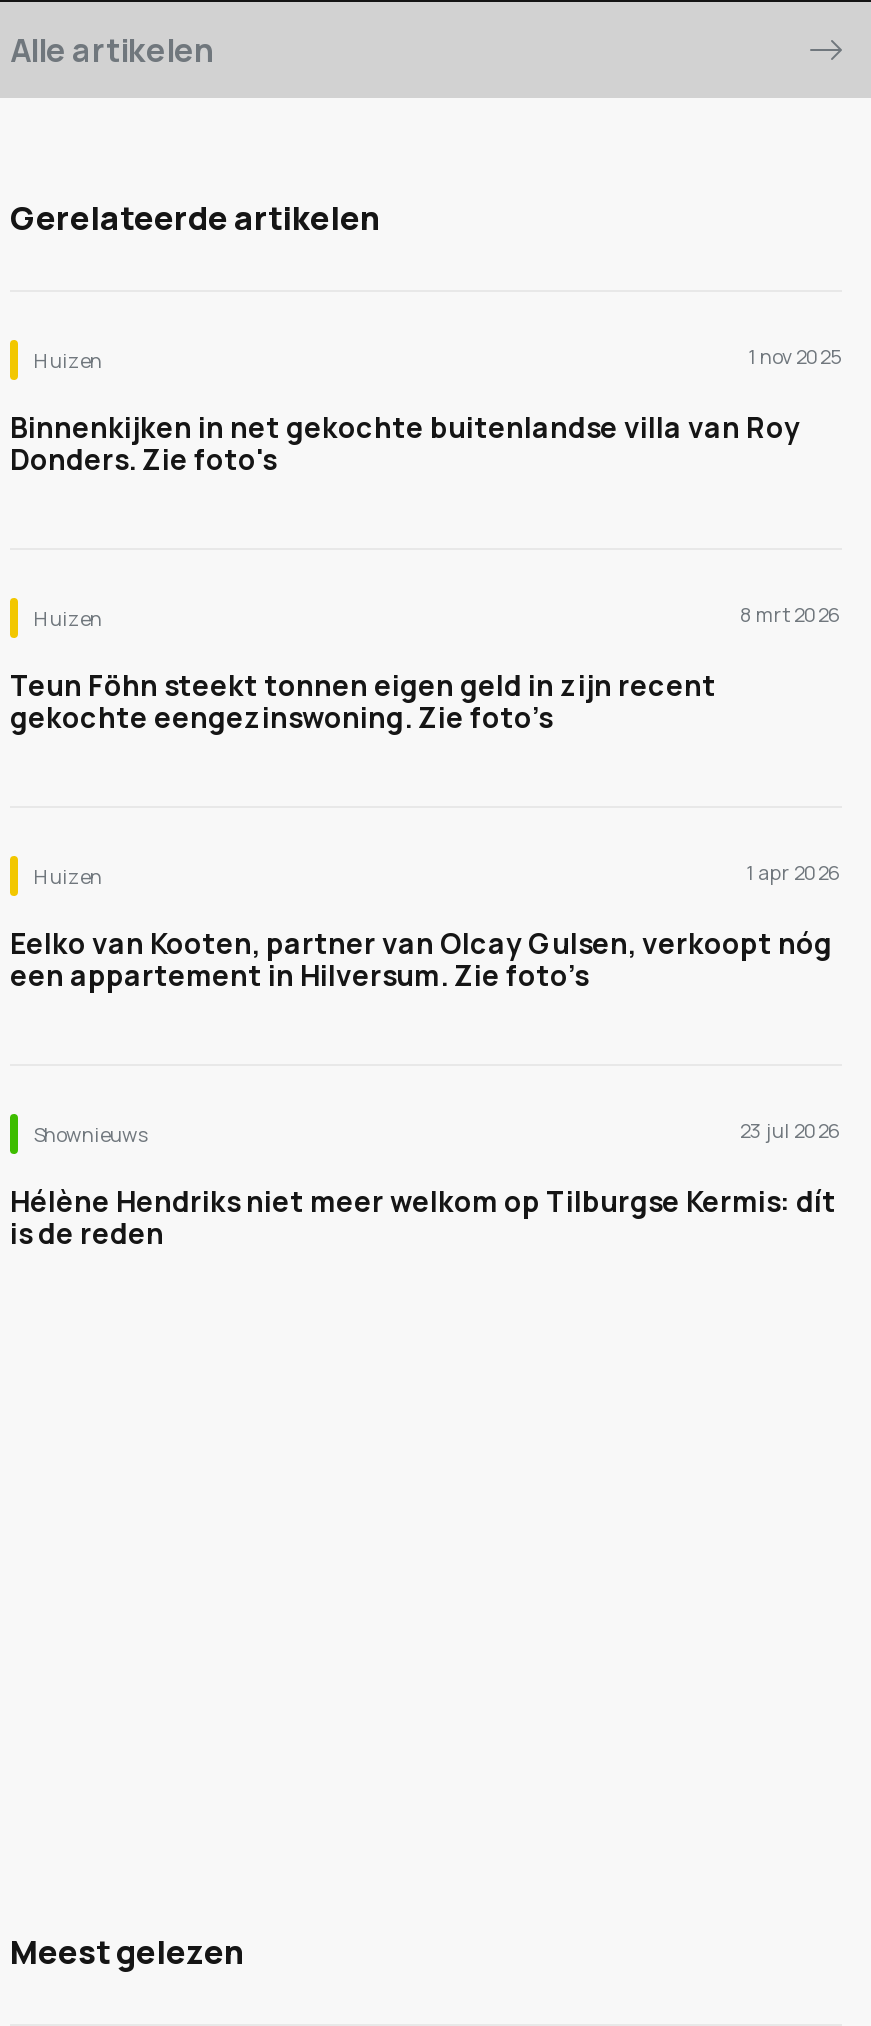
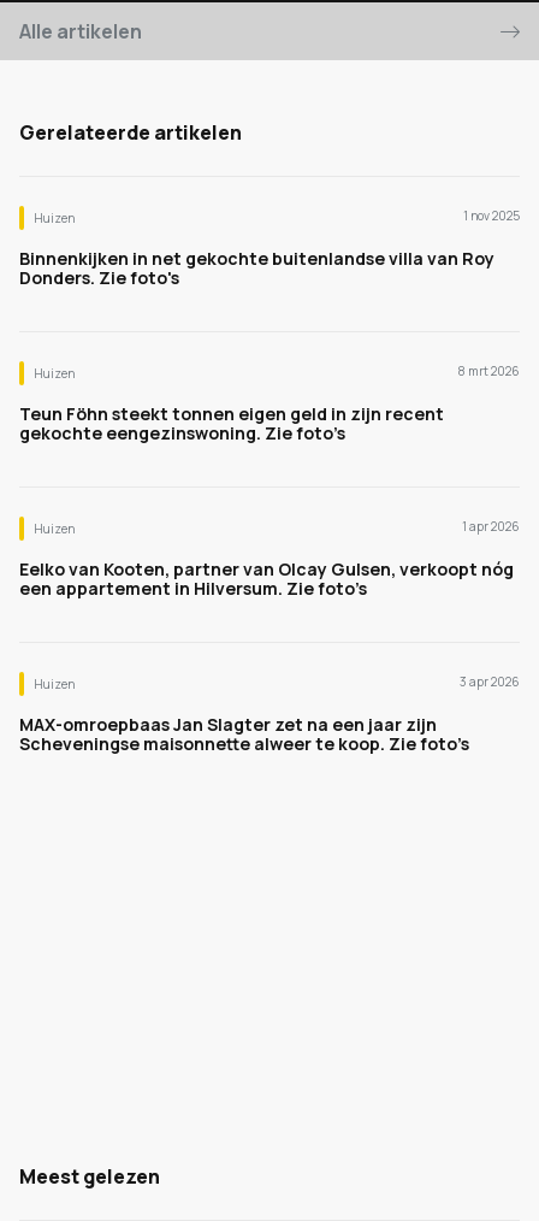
[34,1116,842,1148] Shownieuws | 23 jul 2026 -> [34,673,520,692] Huizen | 3 apr 2026
[10,1182,836,1252] Hélène Hendriks niet meer welkom op Tilburgse Kermis: dít | is de reden -> [19,713,469,755] MAX-omroepbaas Jan Slagter zet na een jaar zijn | Scheveningse maisonnette alweer te koop. Zie foto’s

